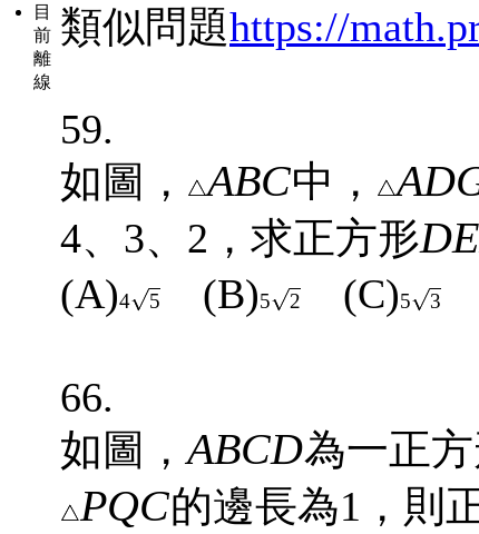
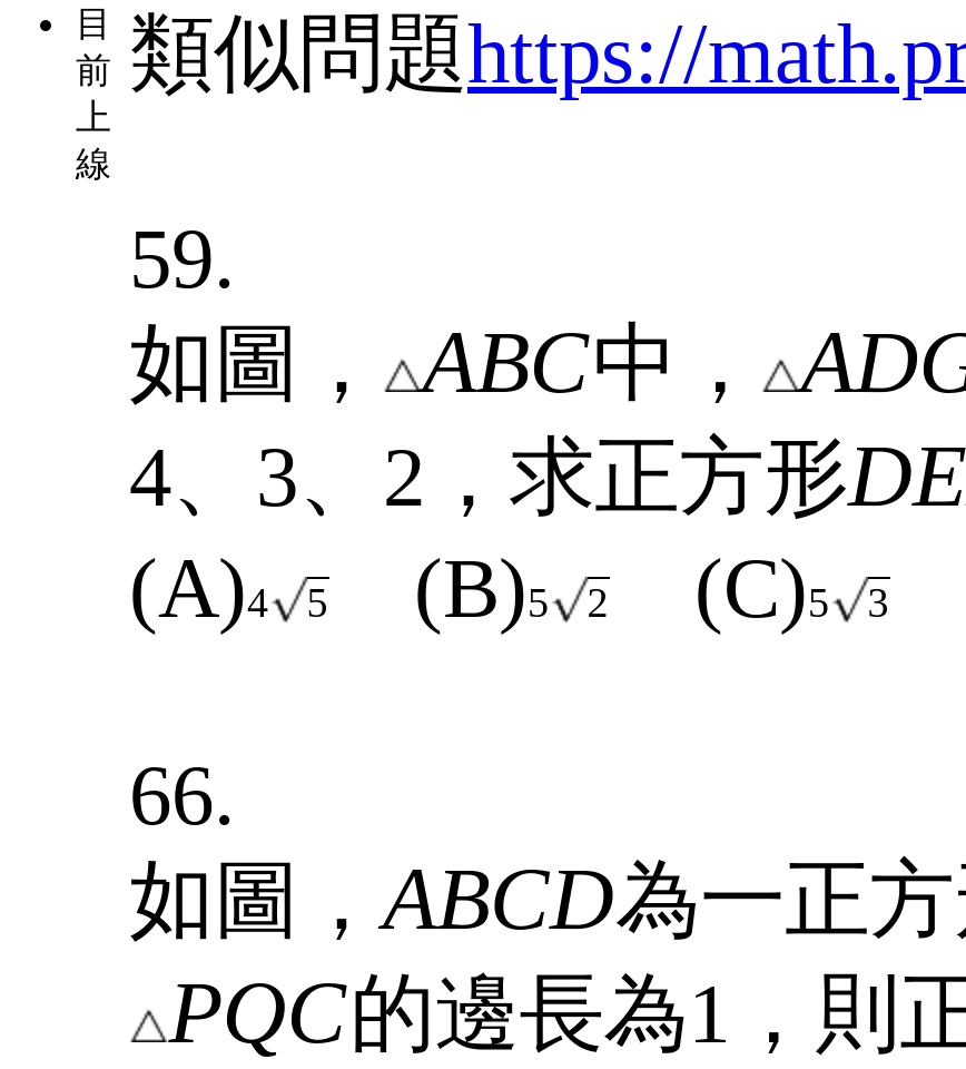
[33,49,51,68] 離 -> [76,97,111,135] 上

